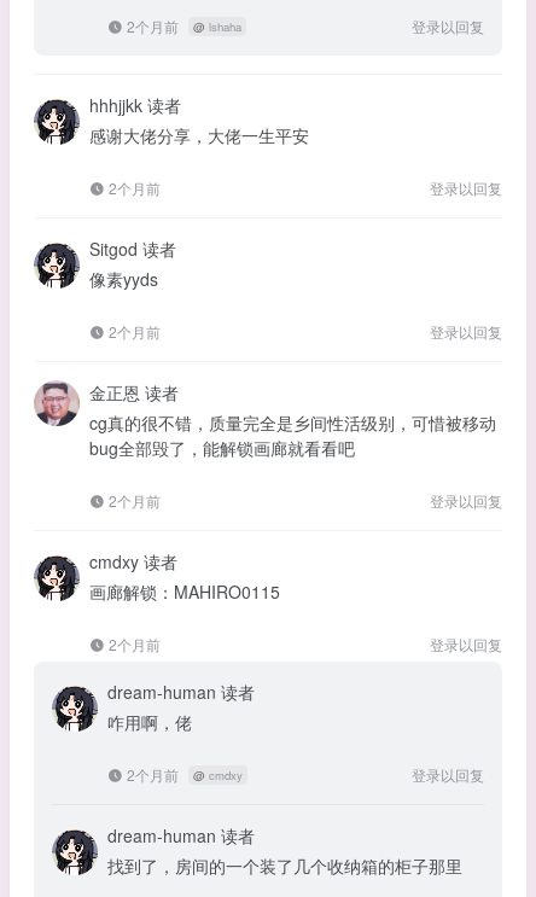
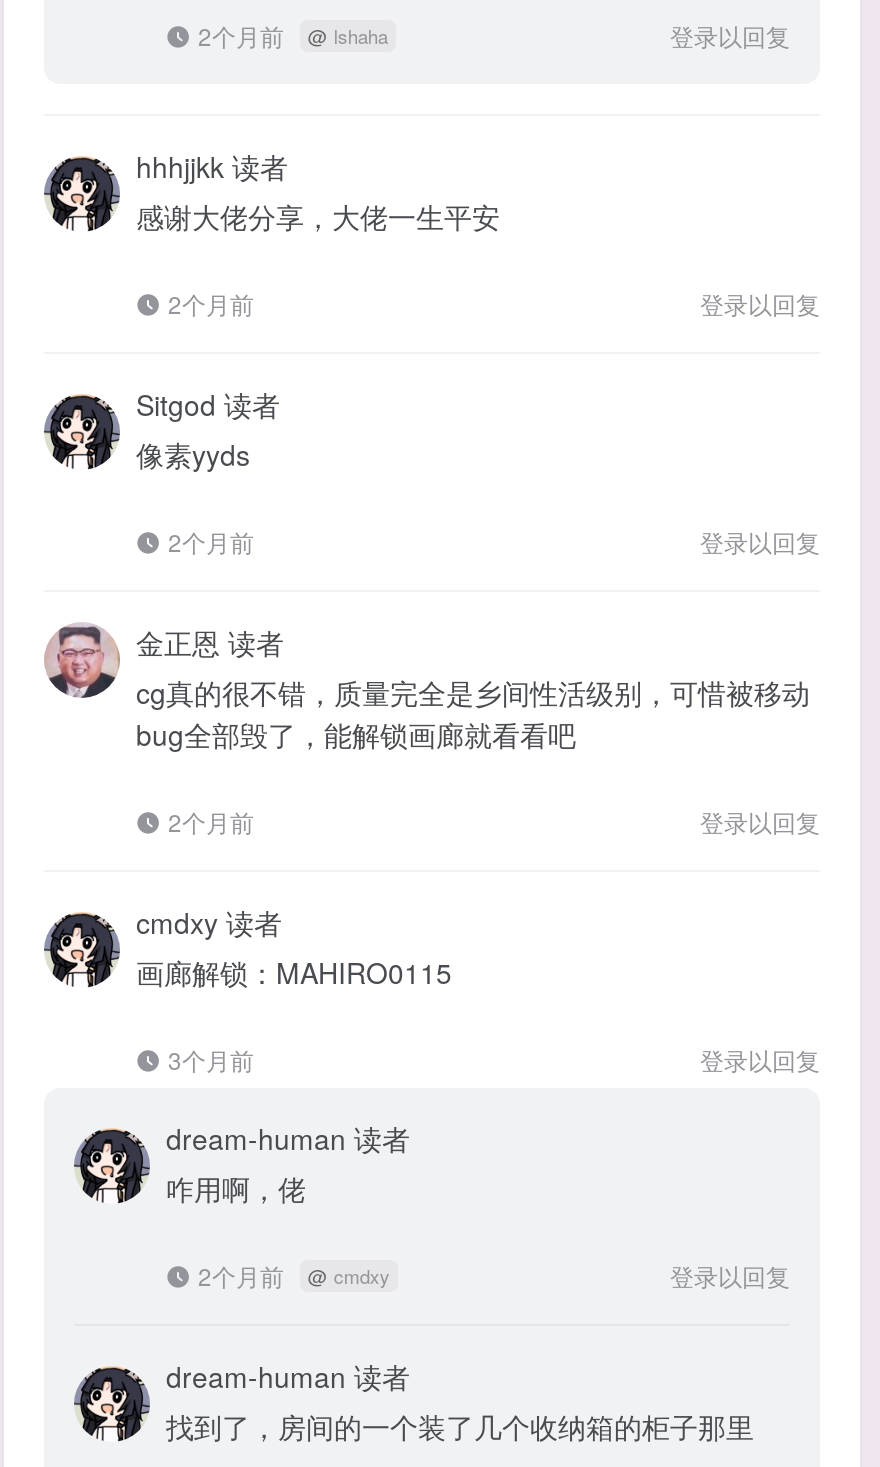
[109,634,161,654] 2个月前 -> [168,1042,254,1076] 3个月前

